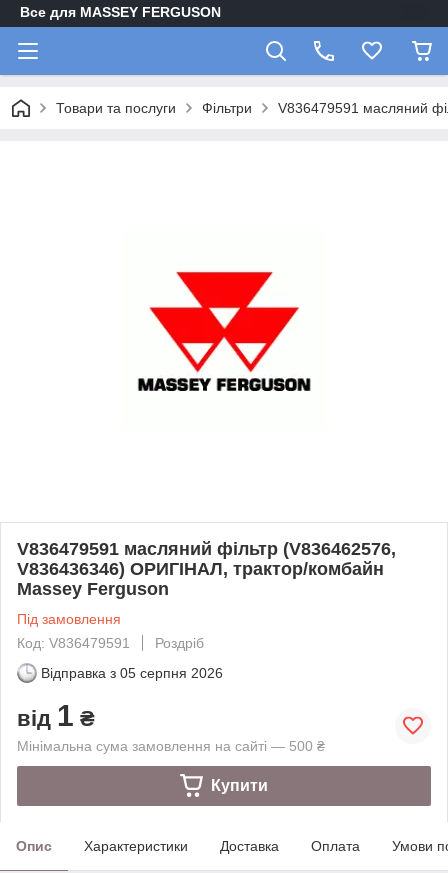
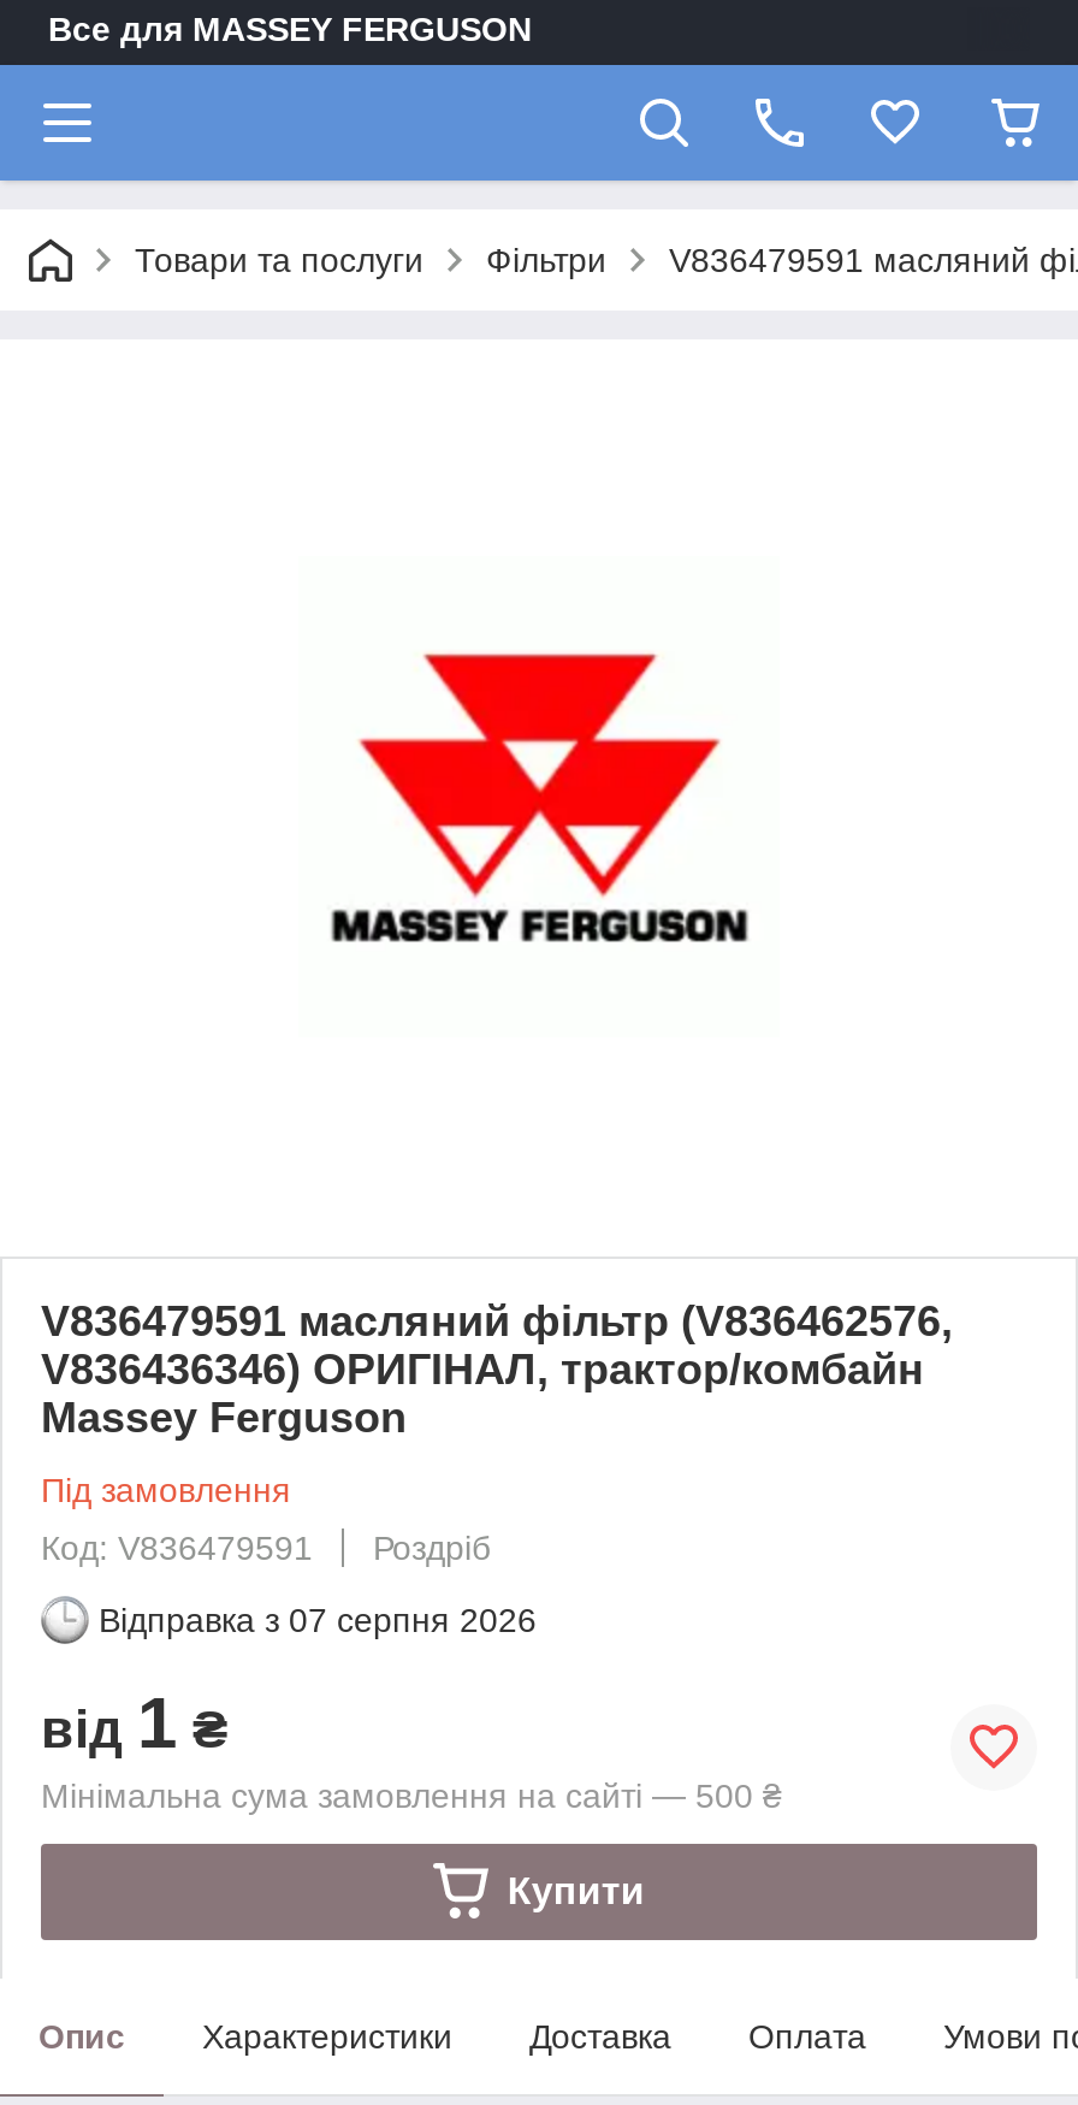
[41,665,223,681] Відправка з 05 серпня 2026 -> [99,1600,537,1639] Відправка з 07 серпня 2026

